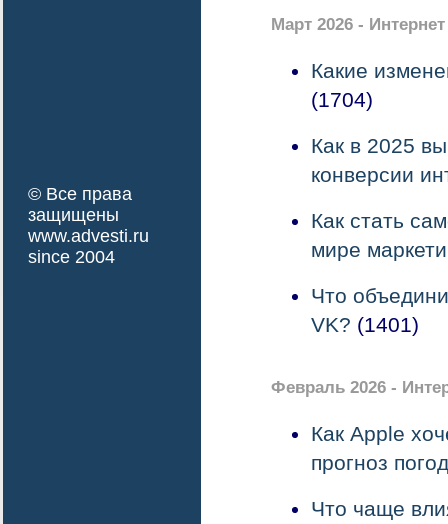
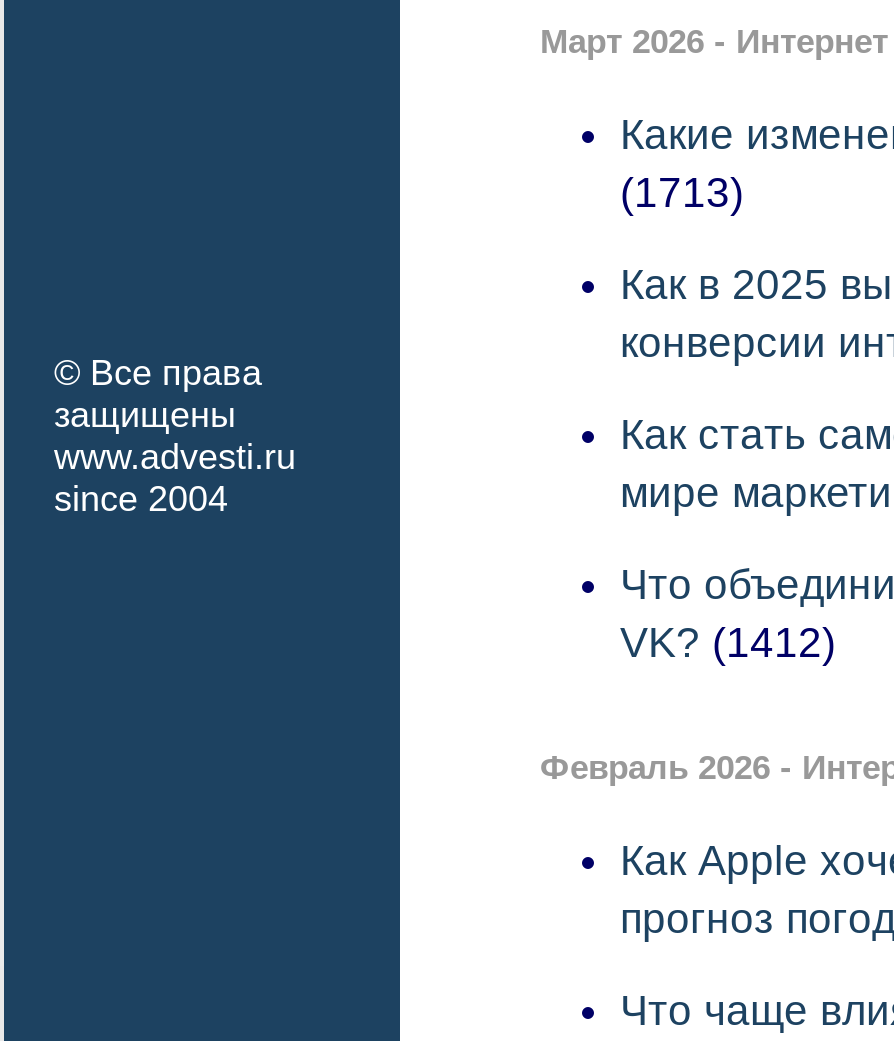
[311,88,373,111] (1704) -> [620,169,744,215] (1713)
[311,313,419,336] VK? (1401) -> [620,619,836,665] VK? (1412)

